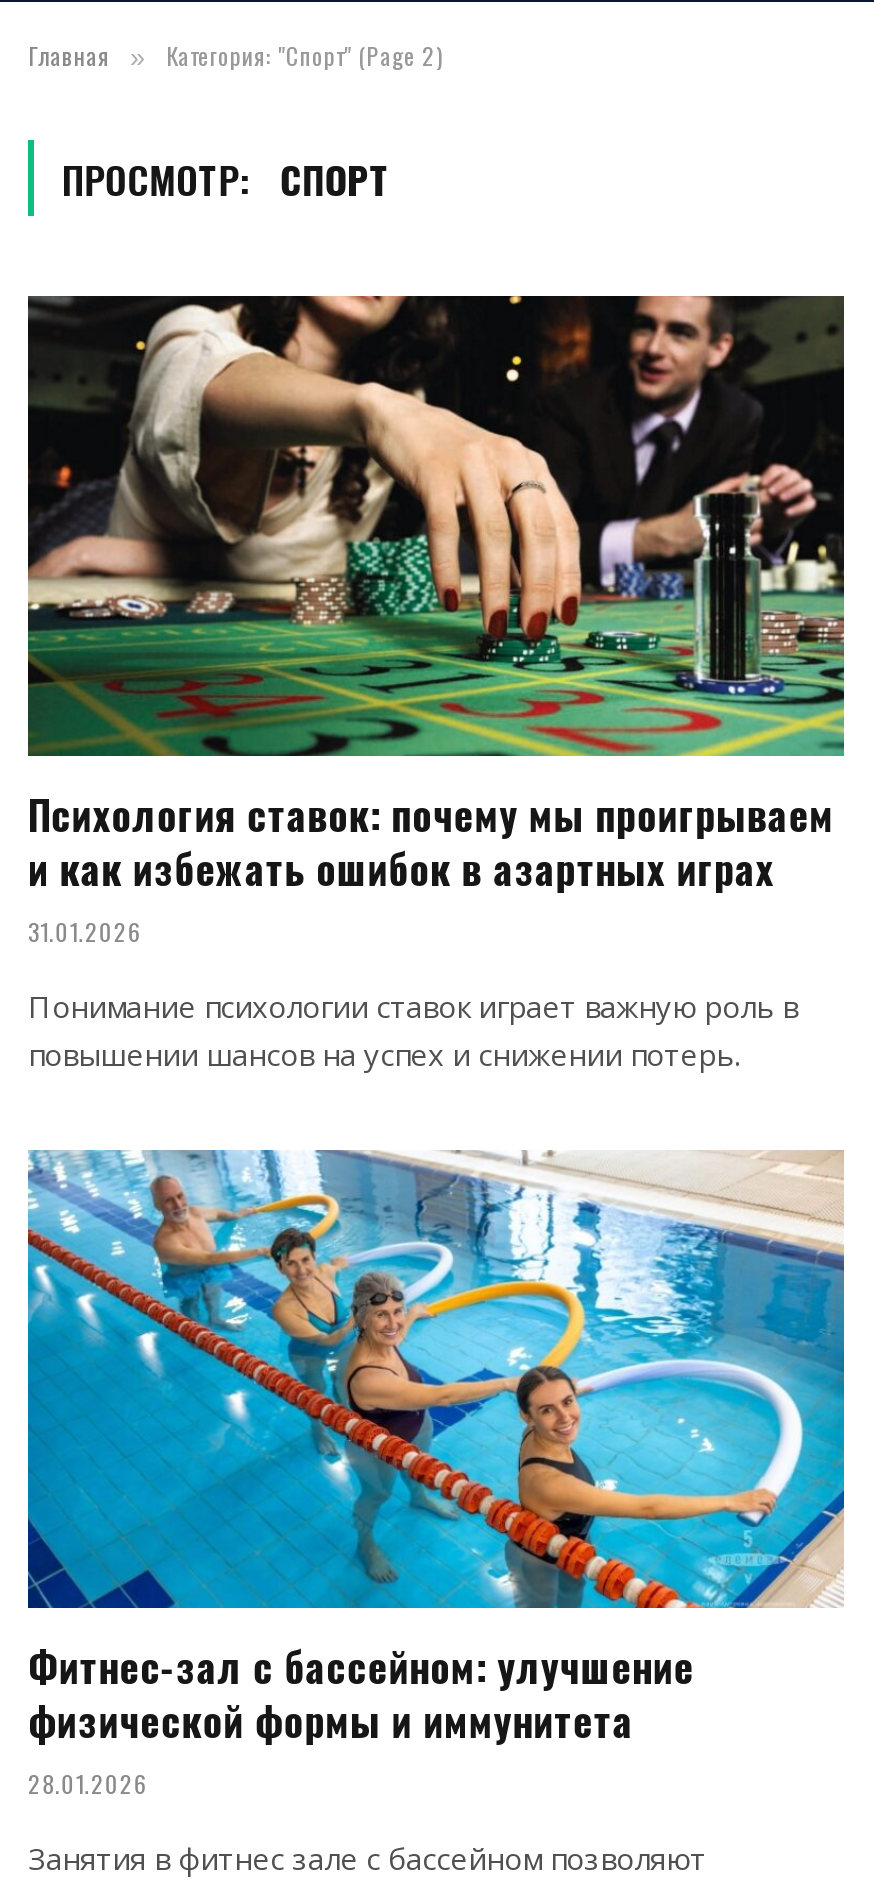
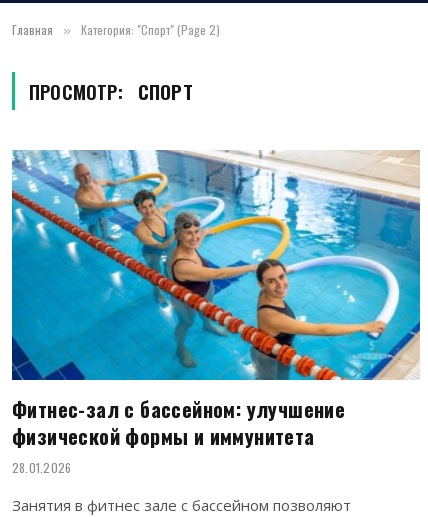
[26,294,846,1073] [image] | Психология ставок: почему мы проигрываем | и как избежать ошибок в азартных играх | 31.01.2026 | Понимание психологии ставок играет важную роль в | повышении шансов на успех и снижении потерь. -> none

